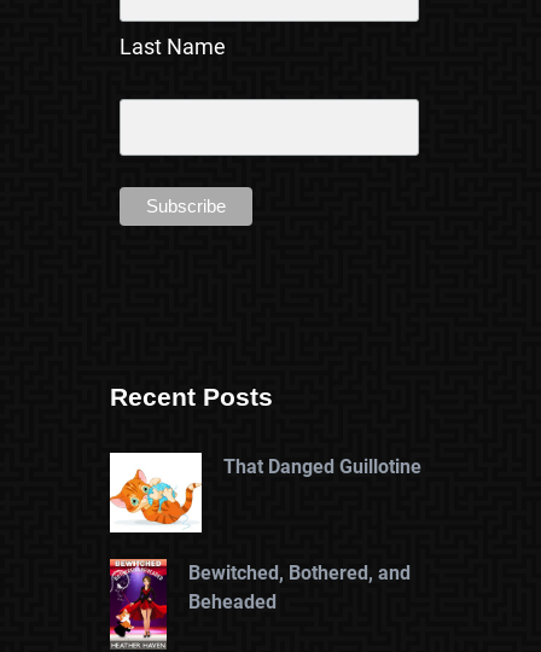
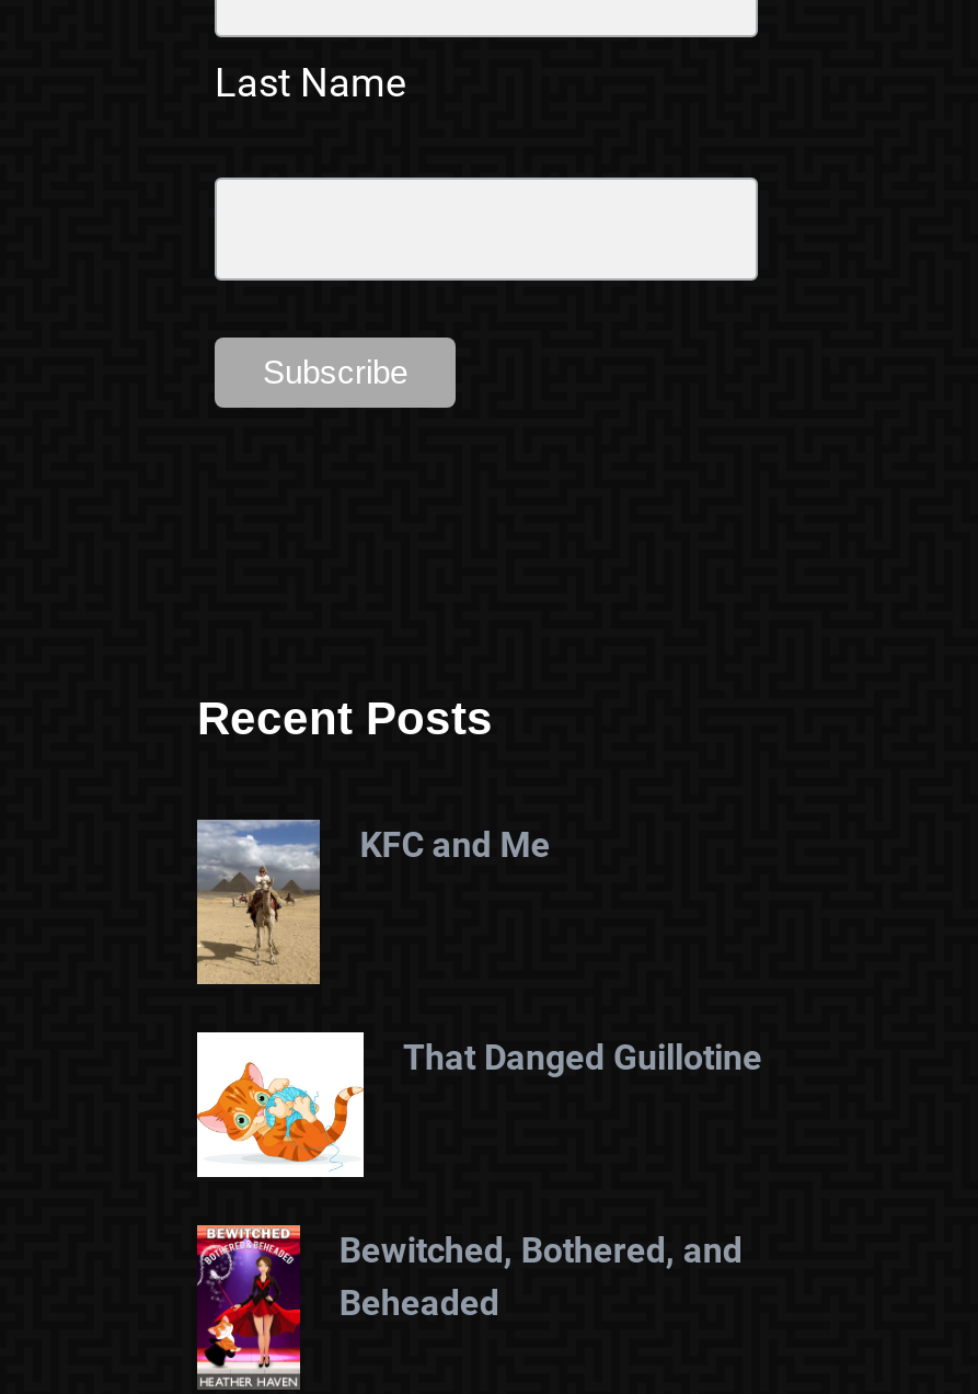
none -> [195,818,550,986] [image] | KFC and Me

